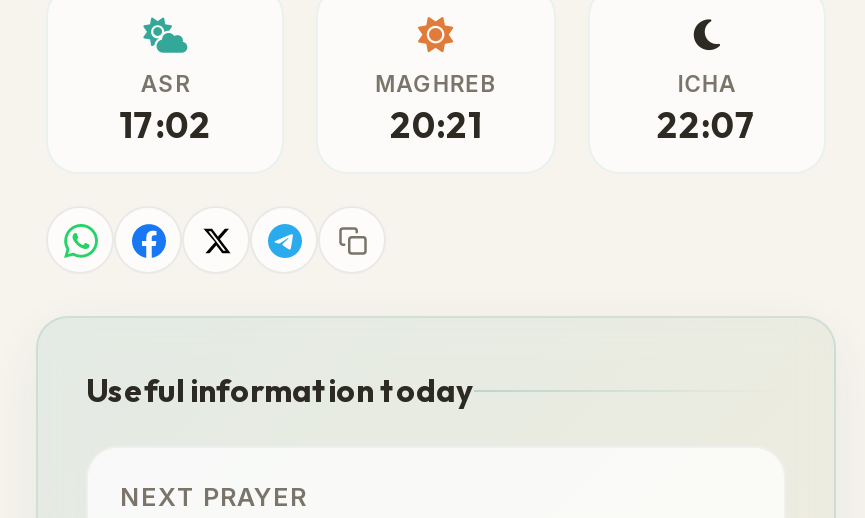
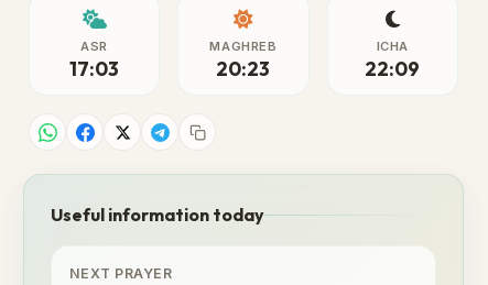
[119,101,211,147] 17:02 -> [70,56,119,81] 17:03
[390,101,482,147] 20:21 -> [216,56,270,81] 20:23
[657,101,757,147] 22:07 -> [365,56,420,81] 22:09

